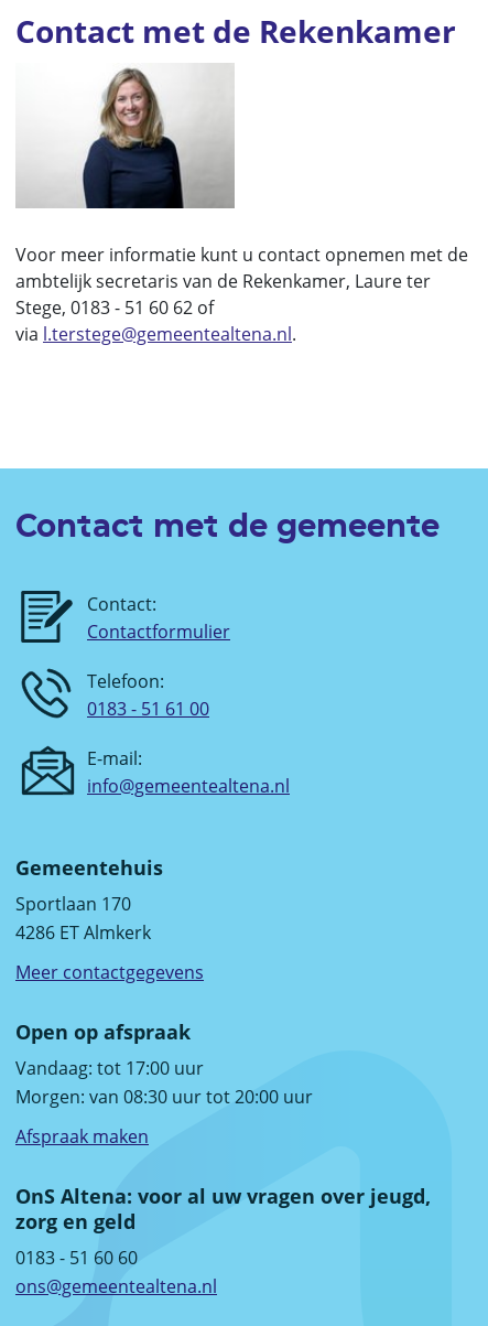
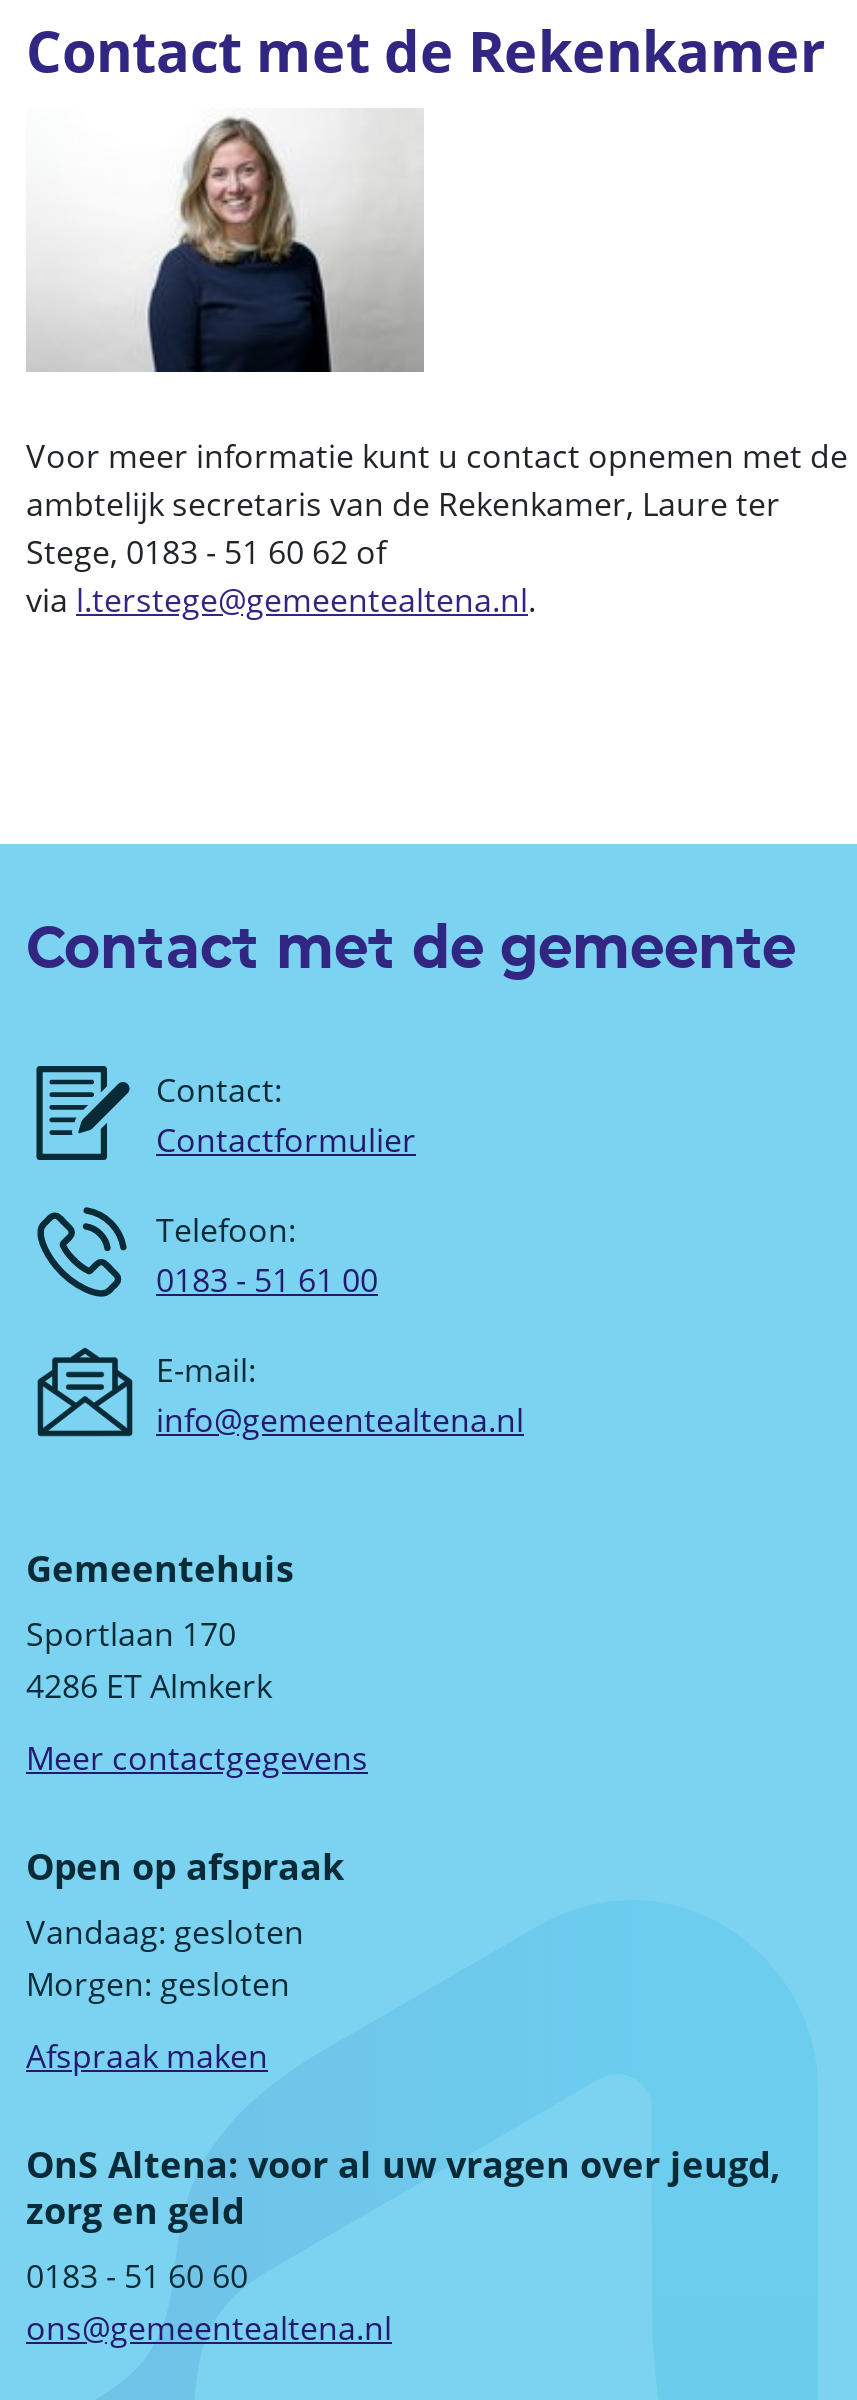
[15,1056,313,1109] Vandaag: tot 17:00 uur | Morgen: van 08:30 uur tot 20:00 uur -> [26,1911,304,2007] Vandaag: gesloten | Morgen: gesloten

